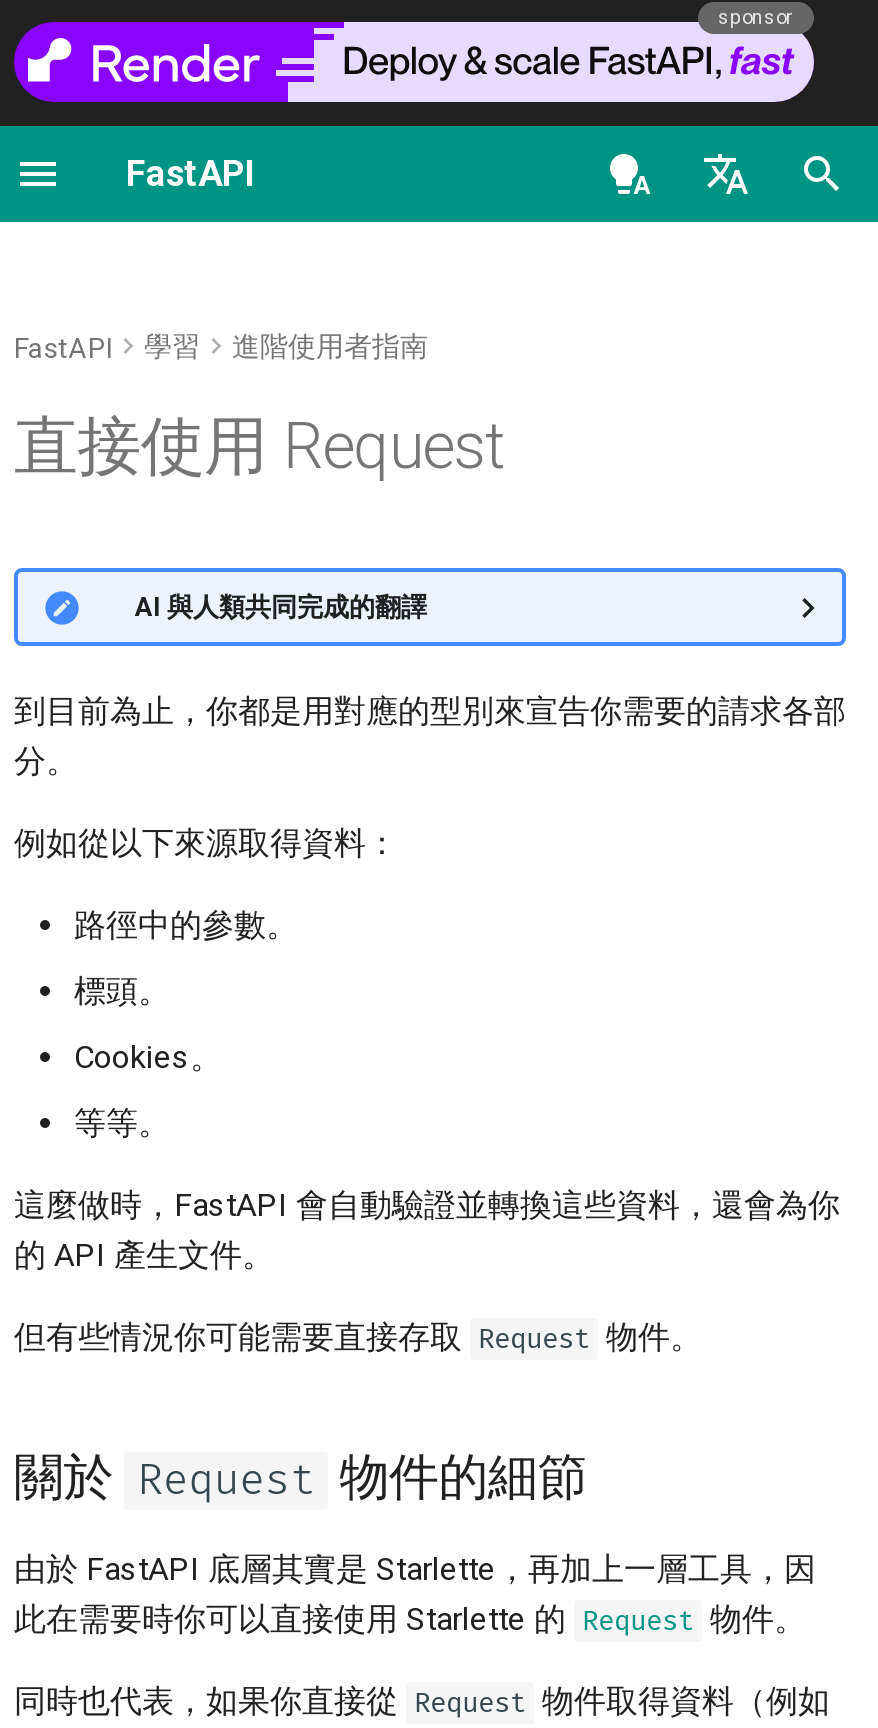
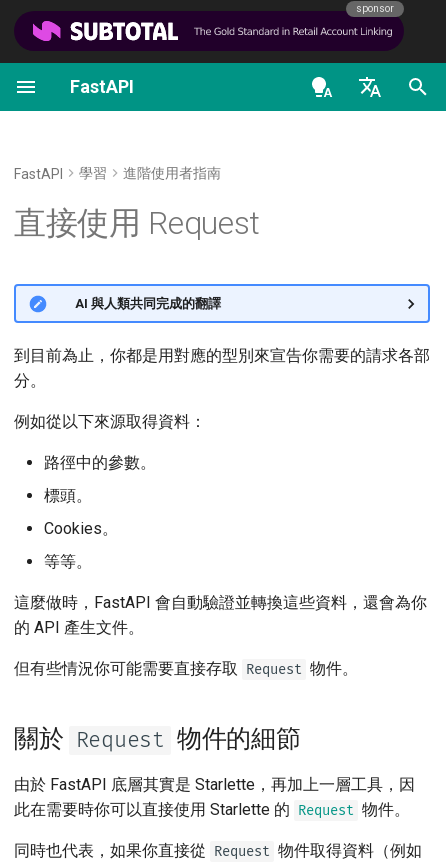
[12,20,816,104] [image] -> [14,11,414,51] [image]

